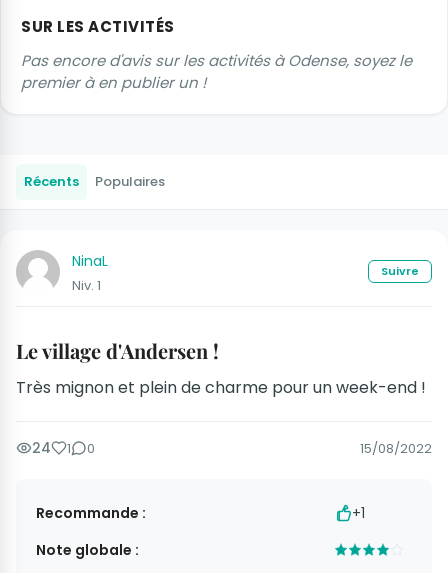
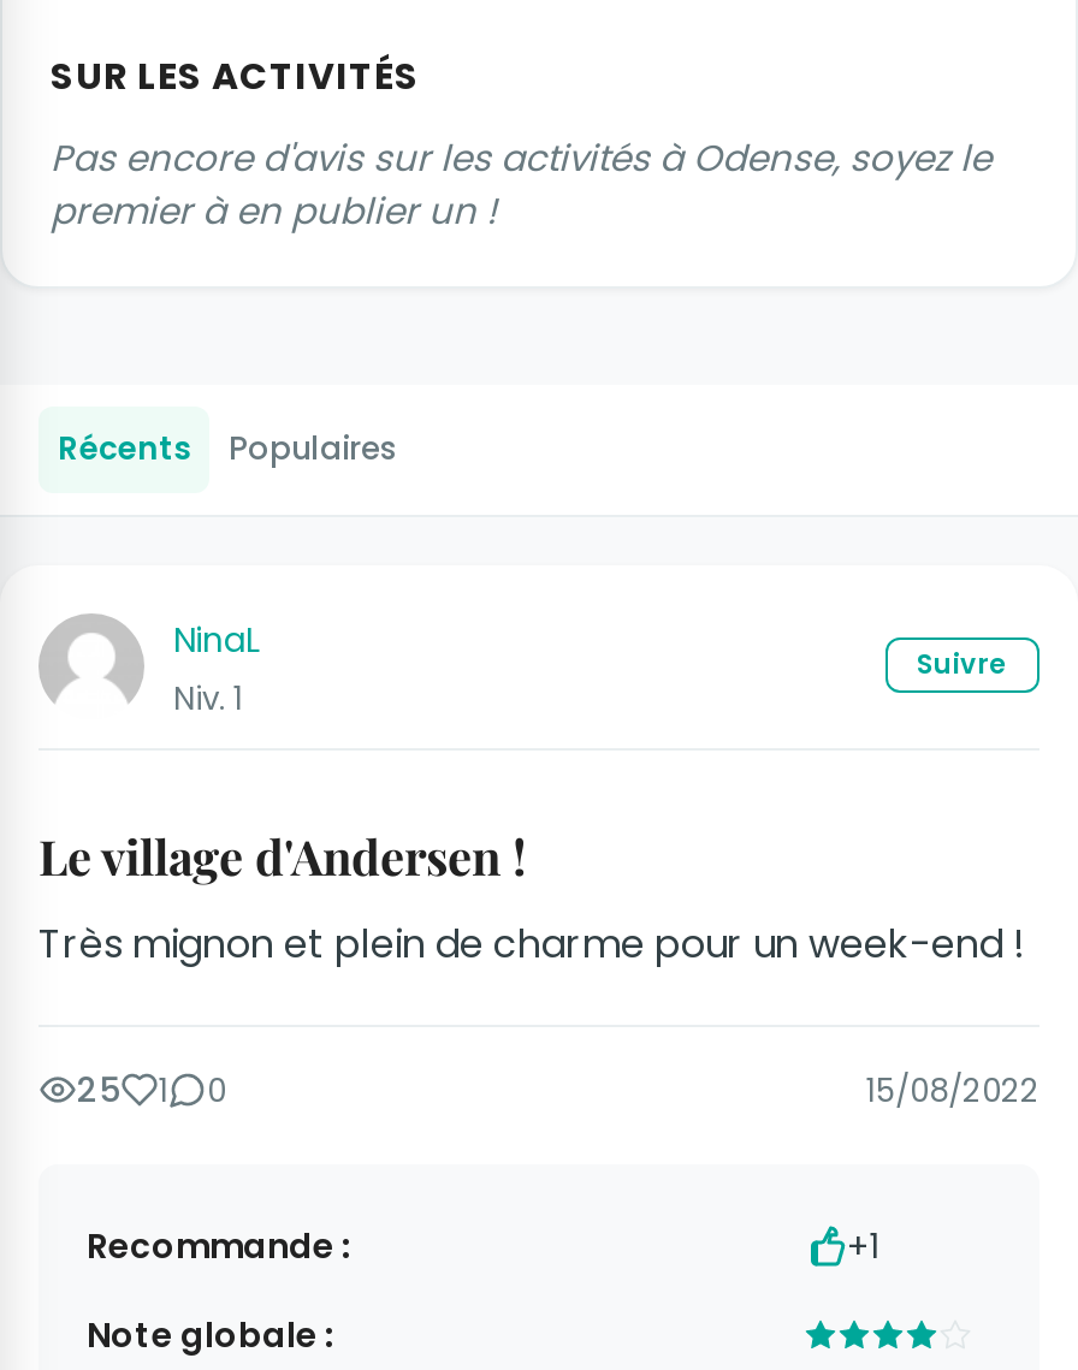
[32,438,95,458] 24 1 0 -> [77,1065,226,1113] 25 1 0

